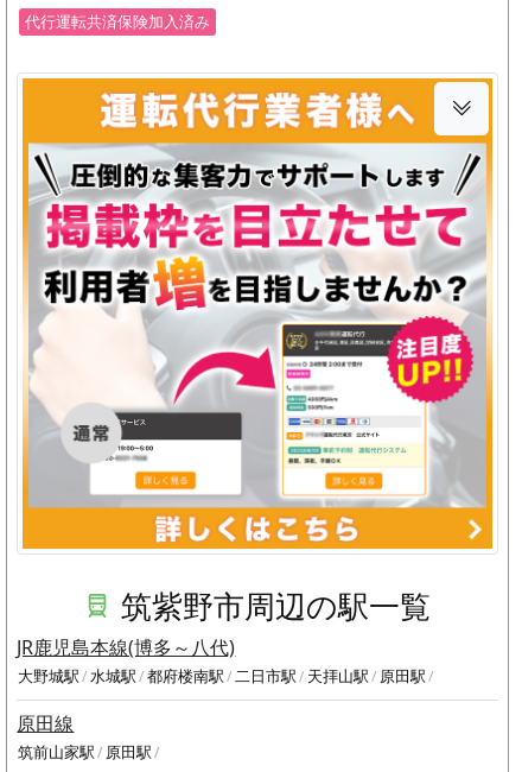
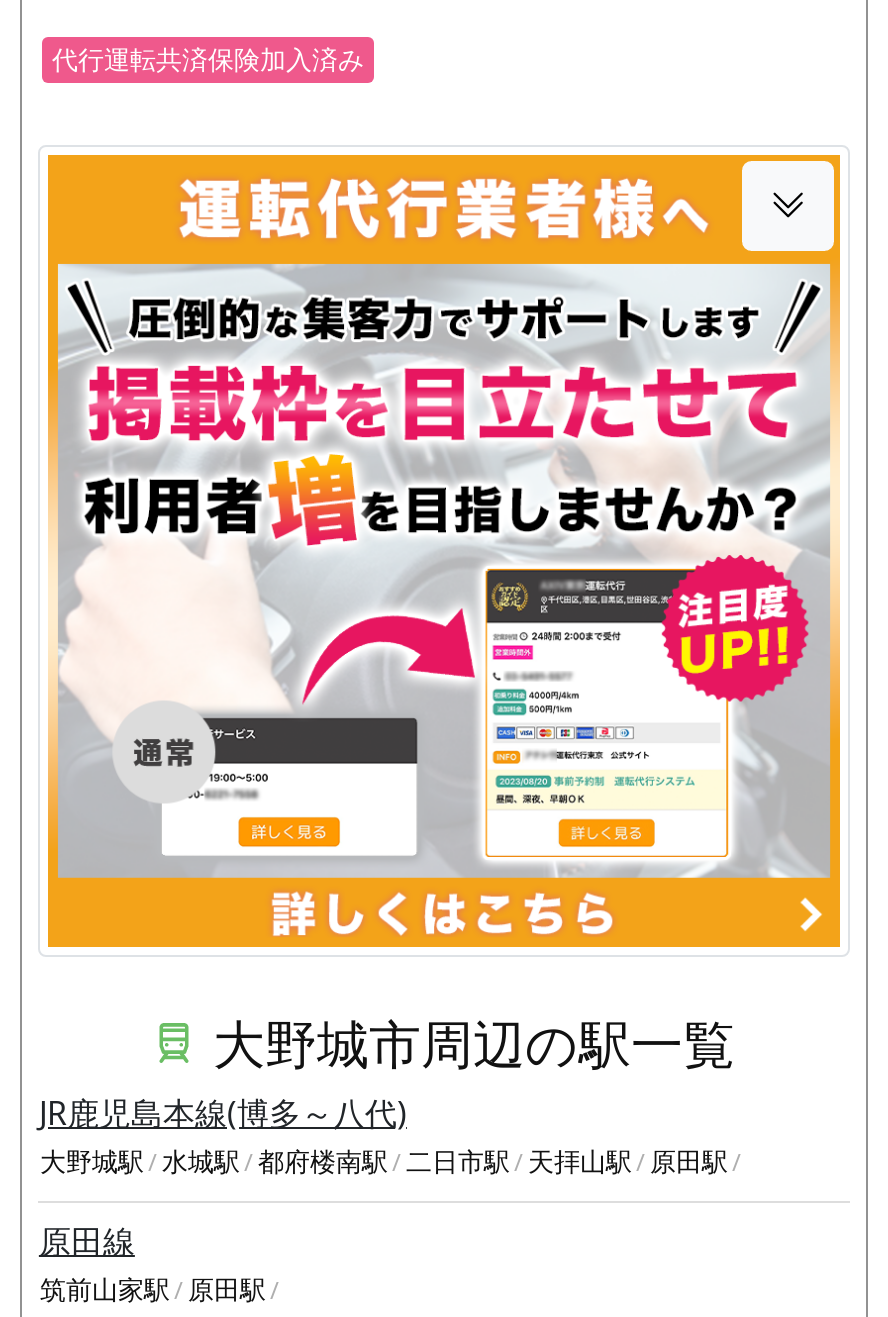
[120,584,430,627] 筑紫野市周辺の駅一覧 -> [213,1006,735,1078] 大野城市周辺の駅一覧

